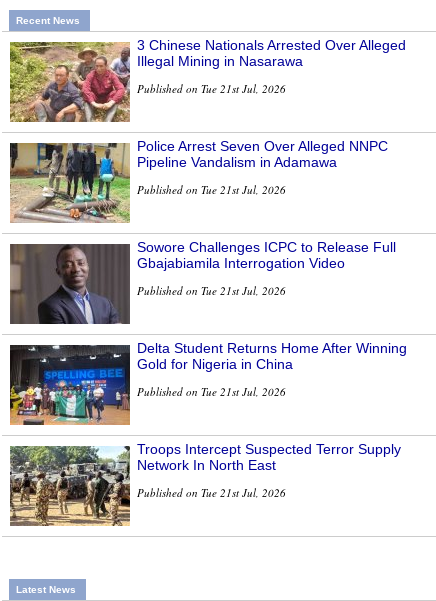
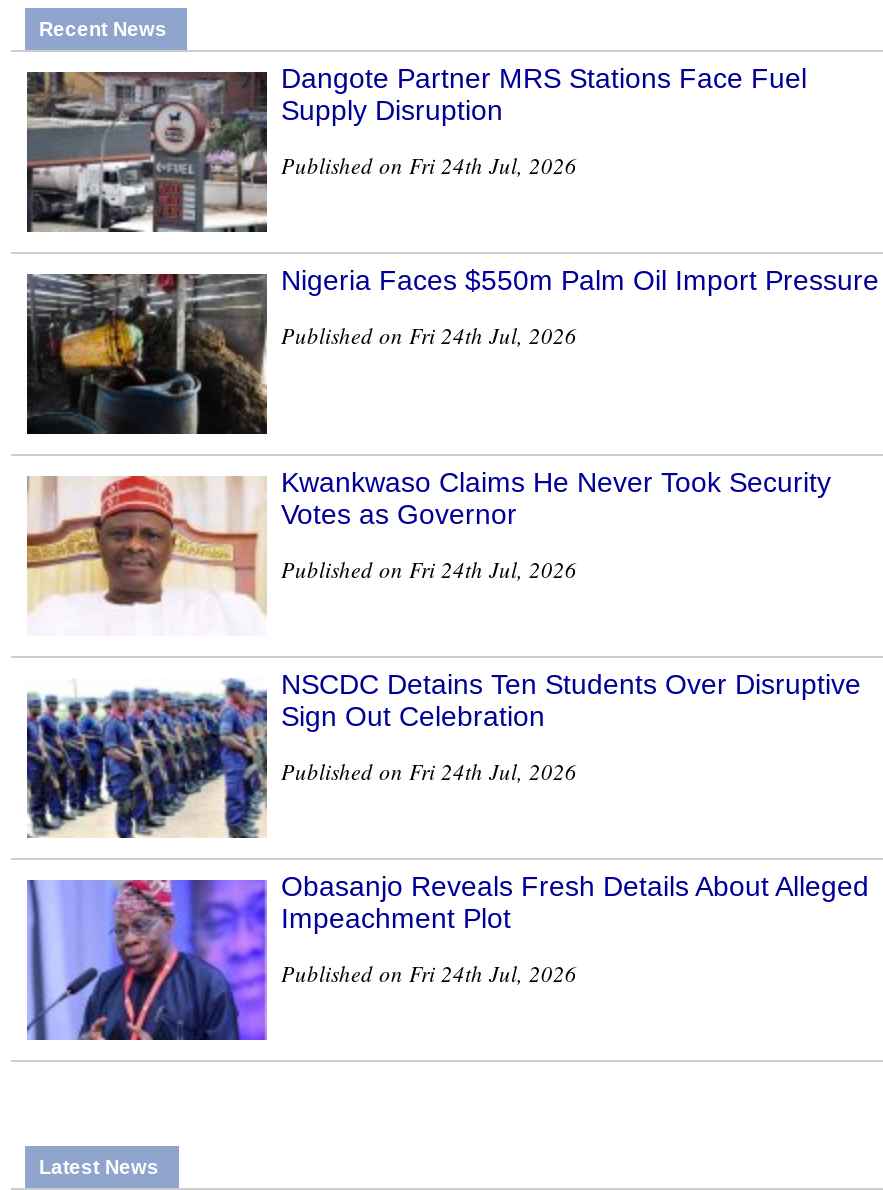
[9,37,406,123] [image] | 3 Chinese Nationals Arrested Over Alleged | Illegal Mining in Nasarawa -> [25,61,807,234] [image] | Dangote Partner MRS Stations Face Fuel | Supply Disruption
[137,81,286,96] Published on Tue 21st Jul, 2026 -> [281,149,577,179] Published on Fri 24th Jul, 2026
[9,138,388,223] [image] | Police Arrest Seven Over Alleged NNPC | Pipeline Vandalism in Adamawa -> [25,263,879,436] [image] | Nigeria Faces $550m Palm Oil Import Pressure
[137,182,286,197] Published on Tue 21st Jul, 2026 -> [281,319,577,349] Published on Fri 24th Jul, 2026
[9,239,396,325] [image] | Sowore Challenges ICPC to Release Full | Gbajabiamila Interrogation Video -> [27,465,831,636] [image] | Kwankwaso Claims He Never Took Security | Votes as Governor
[137,283,286,298] Published on Tue 21st Jul, 2026 -> [281,553,577,583] Published on Fri 24th Jul, 2026
[9,340,407,426] [image] | Delta Student Returns Home After Winning | Gold for Nigeria in China -> [25,667,861,840] [image] | NSCDC Detains Ten Students Over Disruptive | Sign Out Celebration
[137,384,286,399] Published on Tue 21st Jul, 2026 -> [281,755,577,785] Published on Fri 24th Jul, 2026
[9,441,401,527] [image] | Troops Intercept Suspected Terror Supply | Network In North East -> [25,869,869,1042] [image] | Obasanjo Reveals Fresh Details About Alleged | Impeachment Plot
[137,485,286,500] Published on Tue 21st Jul, 2026 -> [281,957,577,987] Published on Fri 24th Jul, 2026

